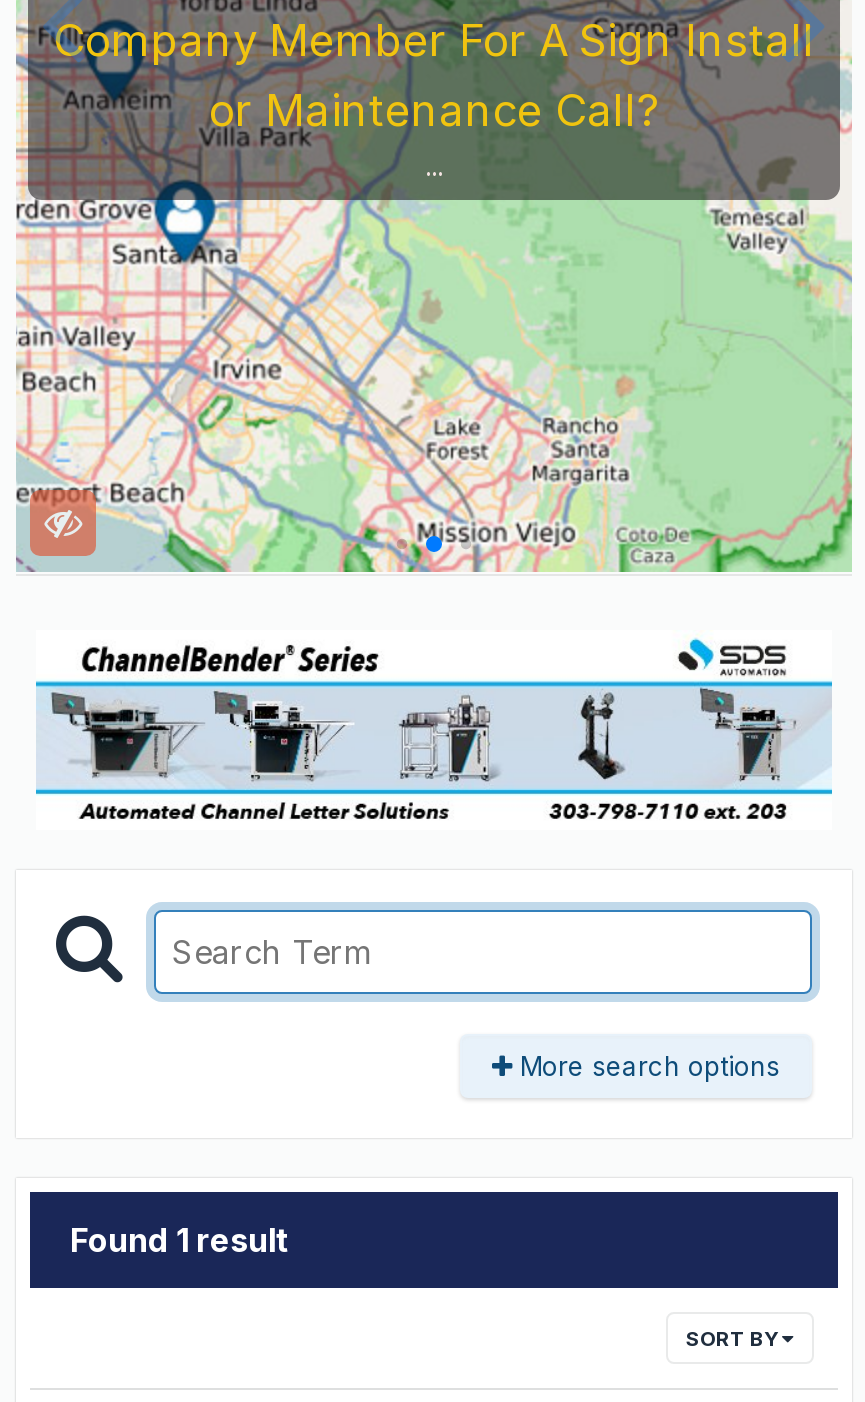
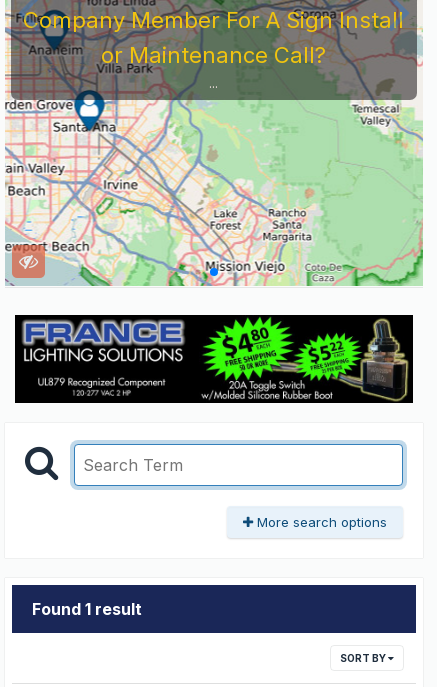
[34,638,834,822] [image] -> [14,314,414,404] [image]

